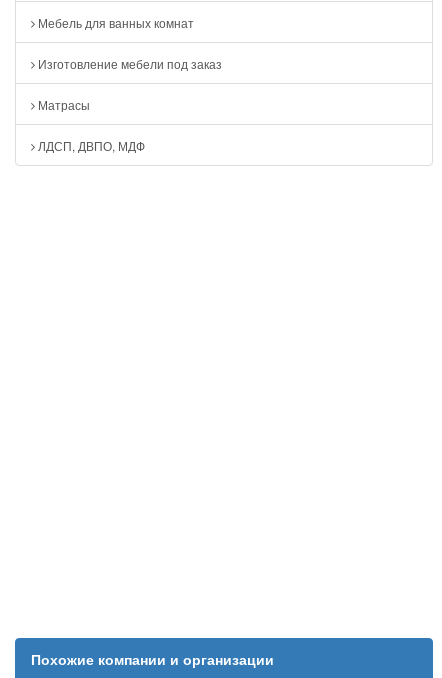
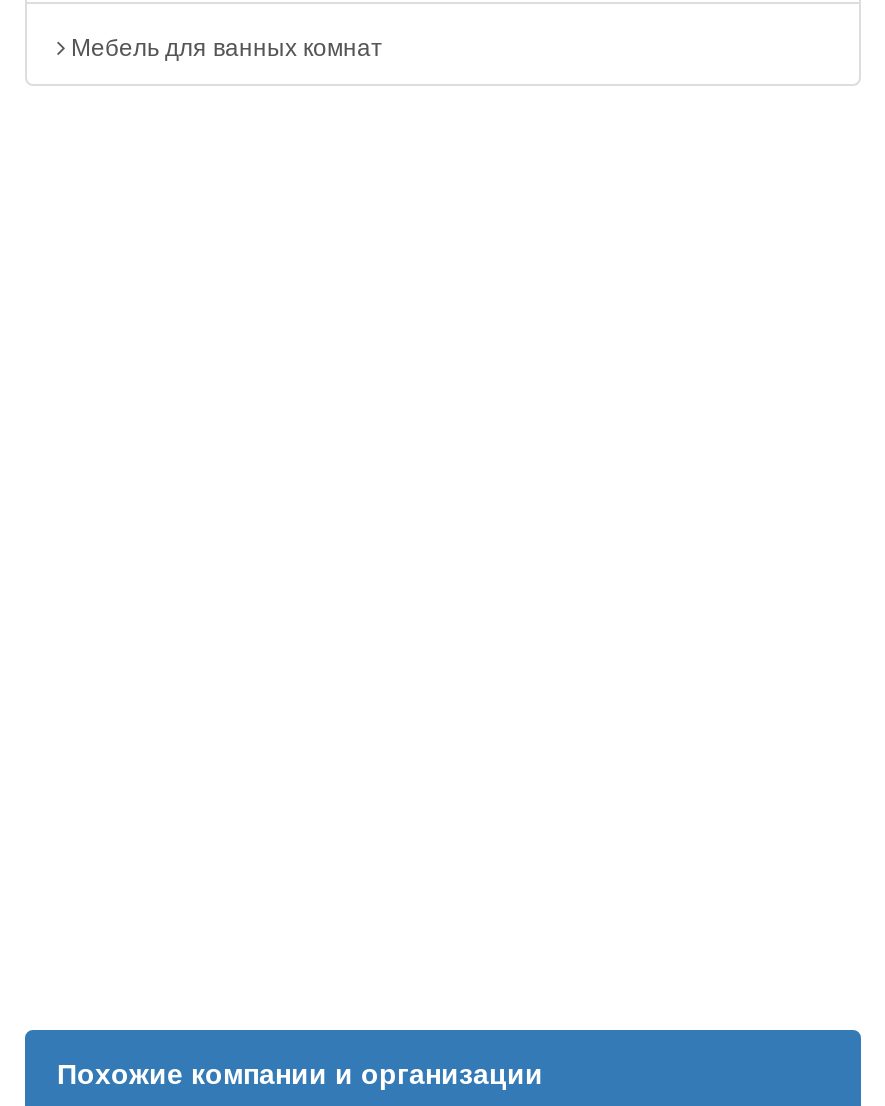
[35,55,222,154] Изготовление мебели под заказ | Матрасы | ЛДСП, ДВПО, МДФ -> none

